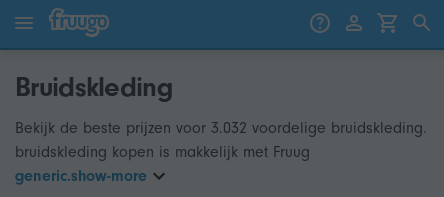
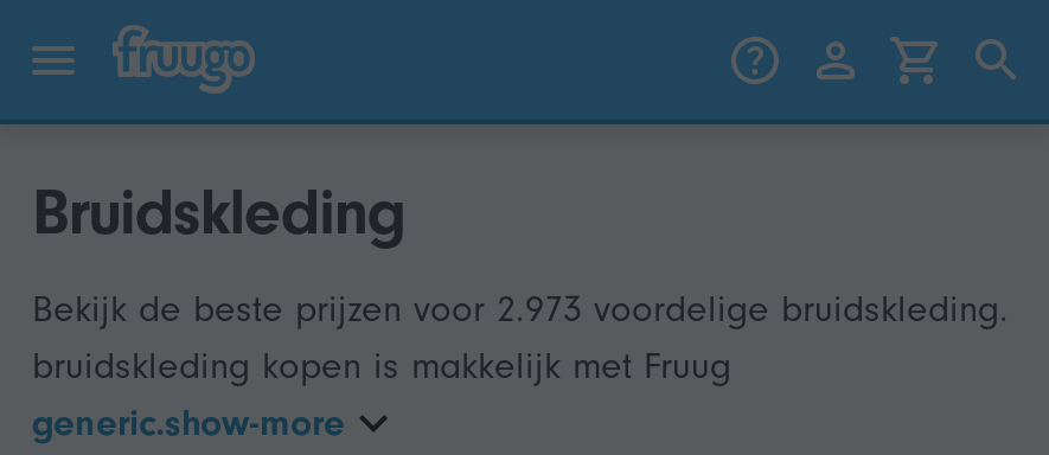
[15,119,427,137] Bekijk de beste prijzen voor 3.032 voordelige bruidskleding. -> [32,288,1009,331] Bekijk de beste prijzen voor 2.973 voordelige bruidskleding.

